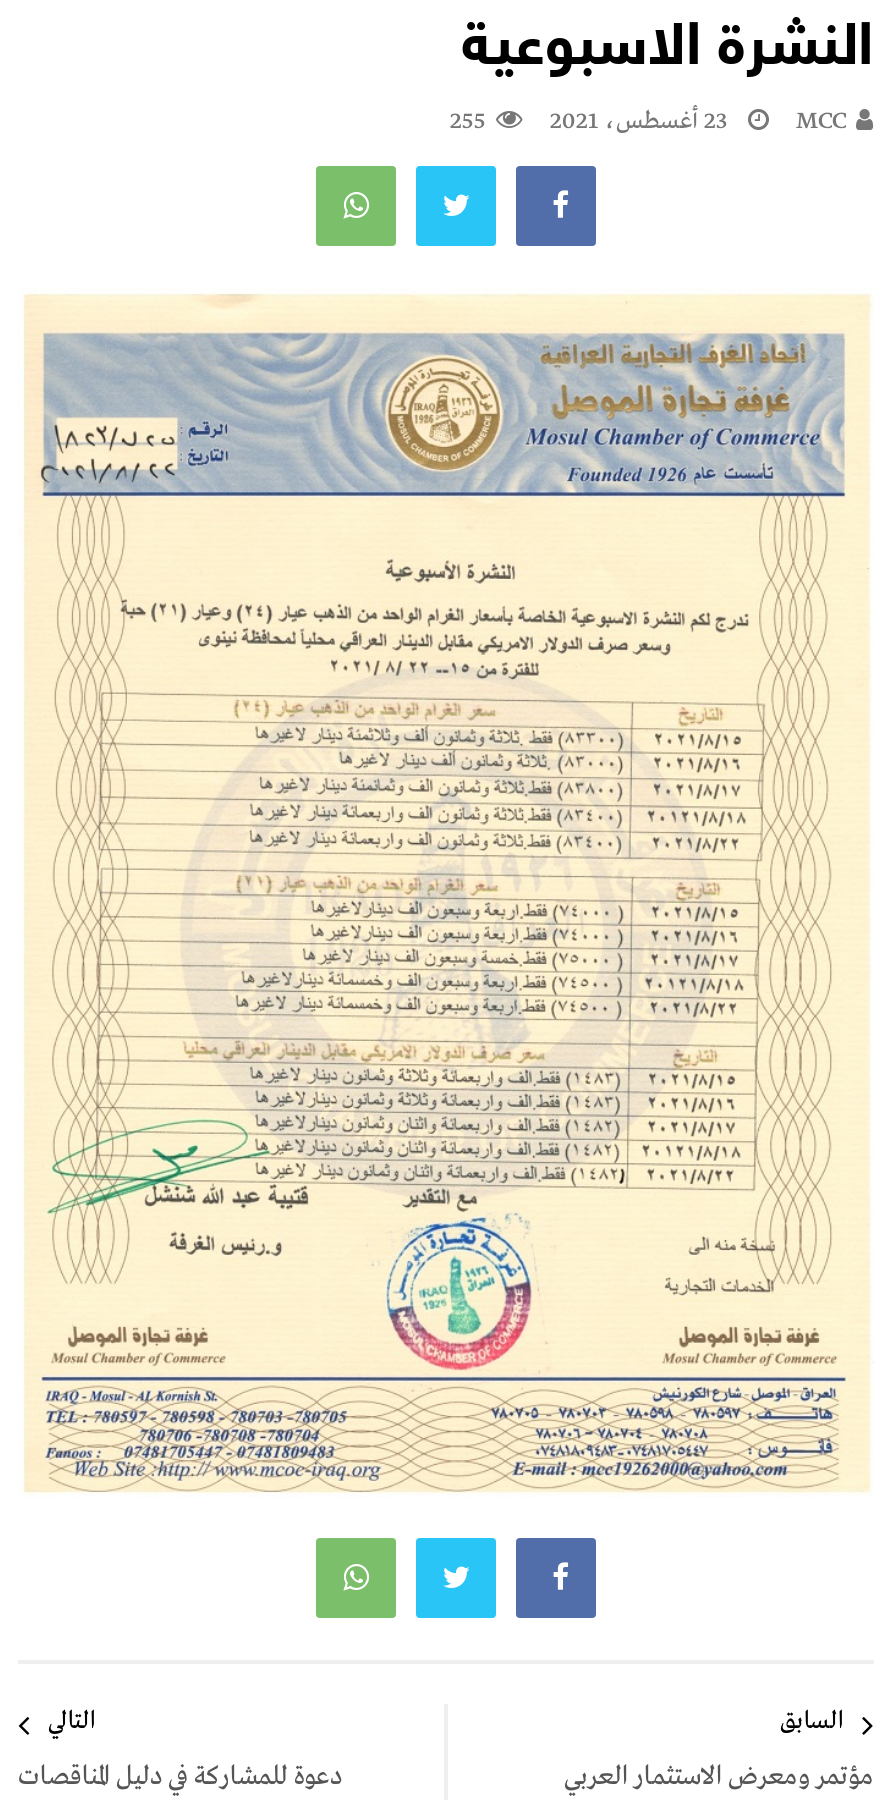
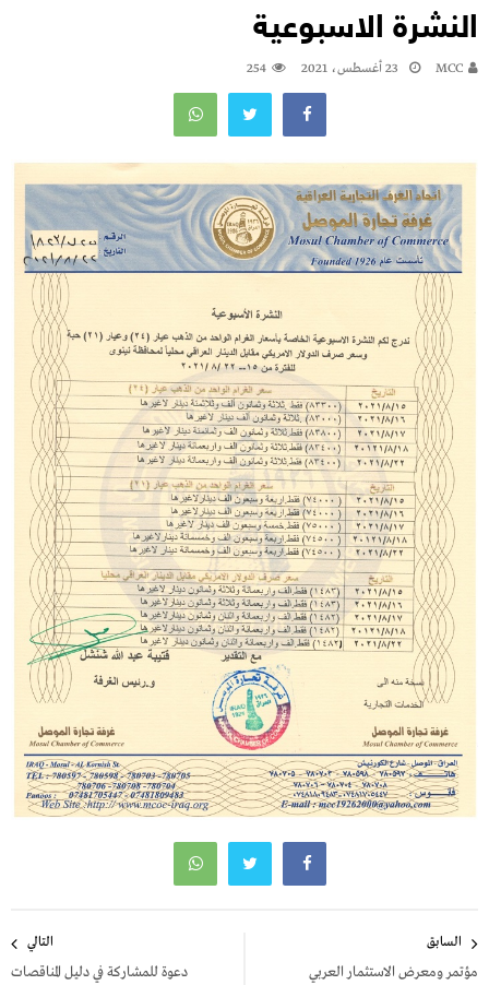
[450,106,486,138] 255 -> [247,60,266,78] 254

